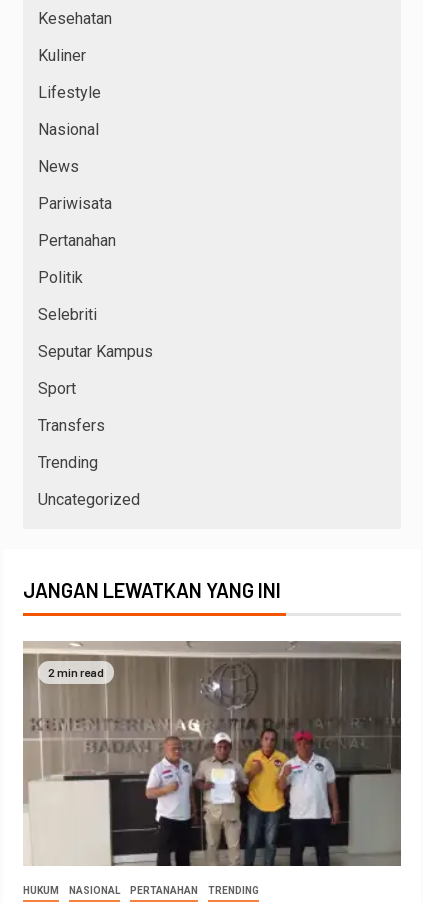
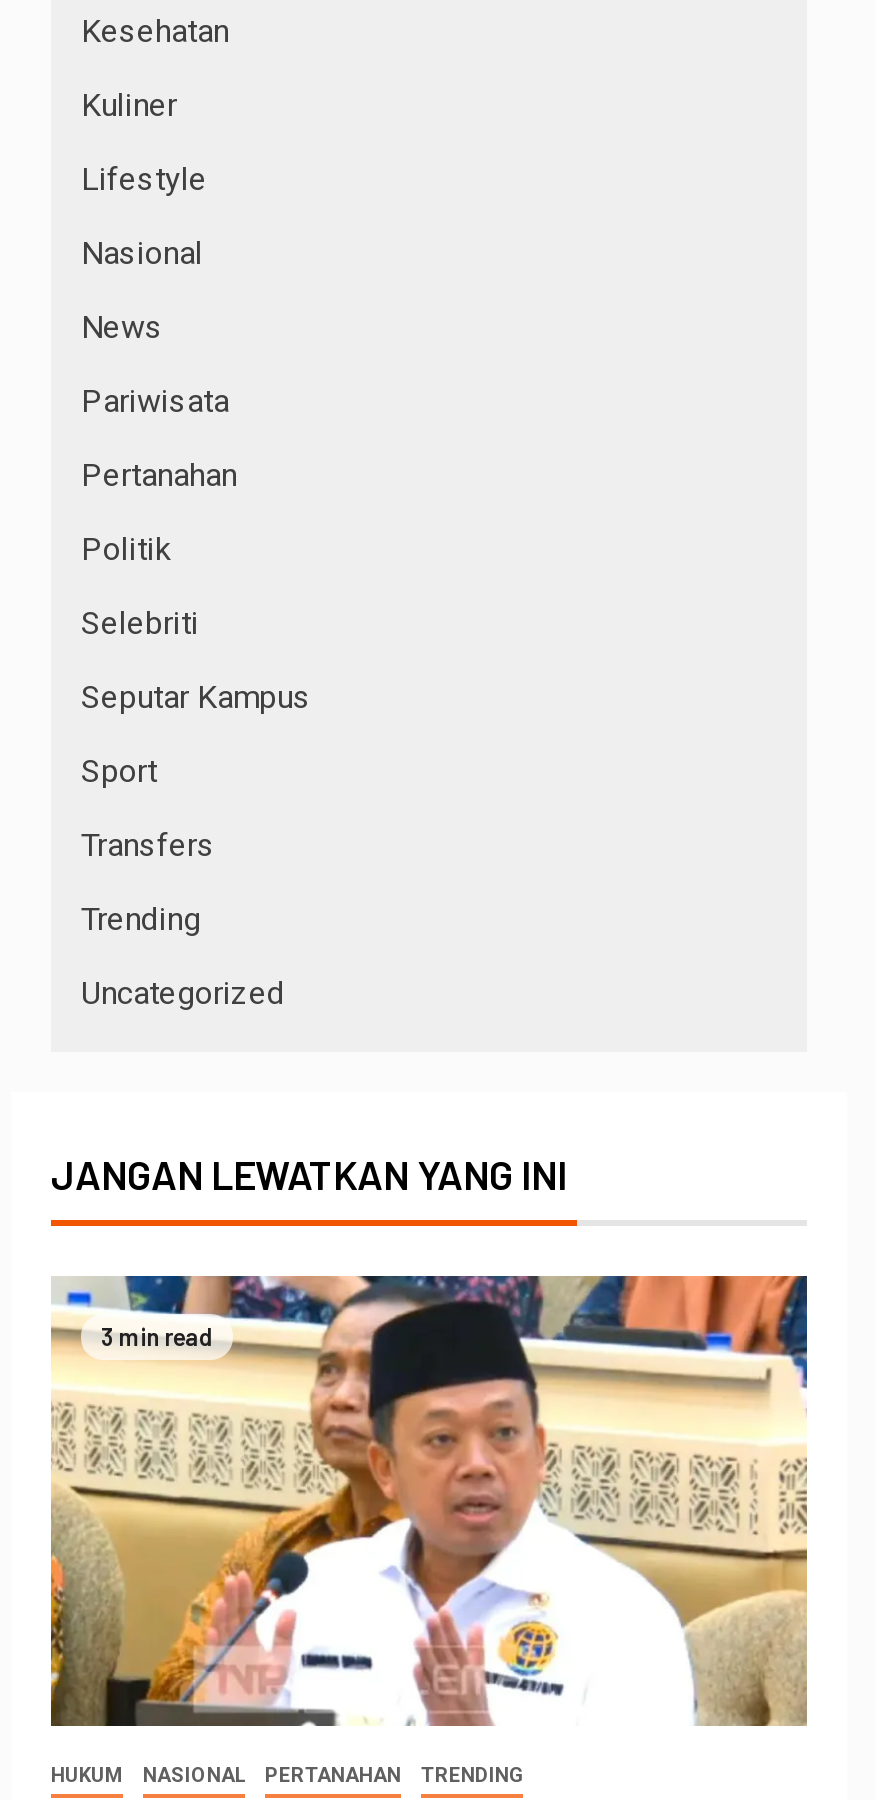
[22,640,402,867] [image] | 2 min read -> [49,1274,809,1728] [image] | 3 min read

